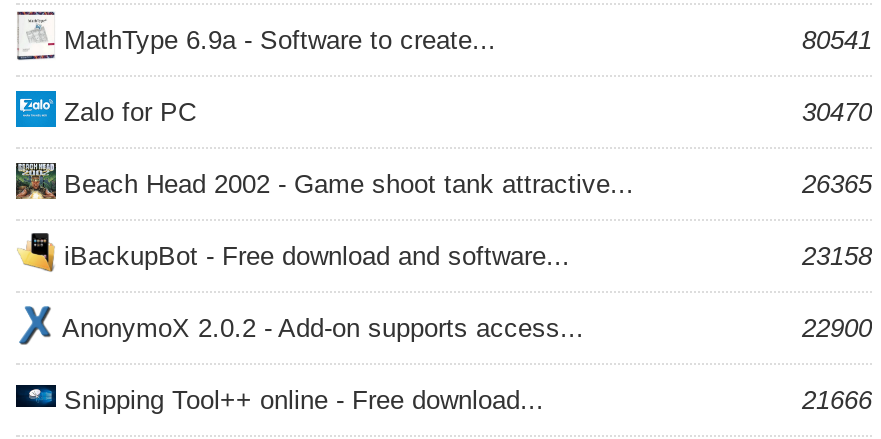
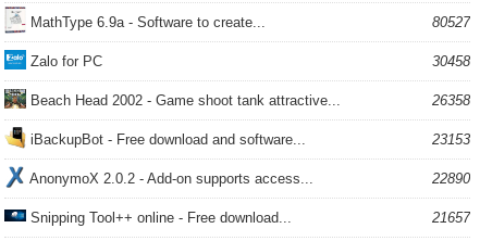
[802,24,872,54] 80541 -> [432,14,470,30] 80527
[802,96,872,126] 30470 -> [432,53,470,69] 30458
[802,168,872,198] 26365 -> [432,92,470,108] 26358
[802,240,872,270] 23158 -> [432,131,470,147] 23153
[802,312,872,342] 22900 -> [432,170,470,186] 22890
[802,384,872,414] 21666 -> [432,209,470,225] 21657

